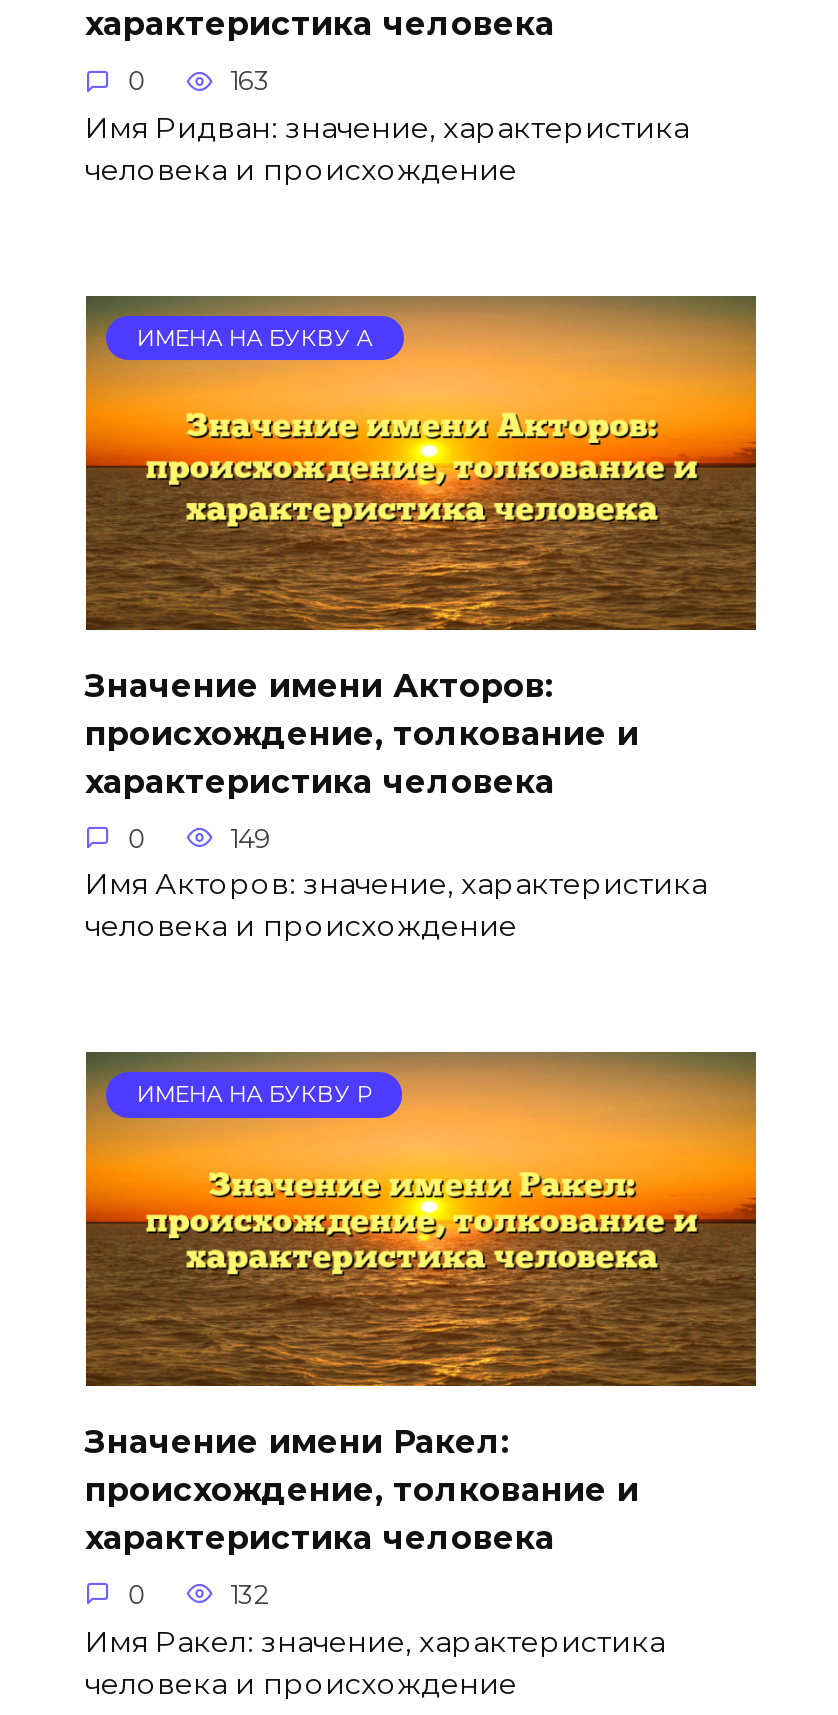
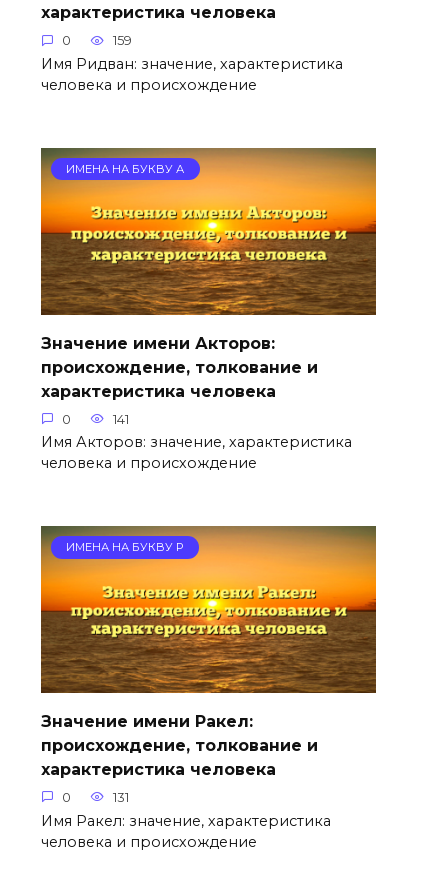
[230,67,270,97] 163 -> [113,33,132,48] 159
[230,823,270,853] 149 -> [113,412,129,427] 141
[230,1580,268,1610] 132 -> [113,790,129,805] 131

